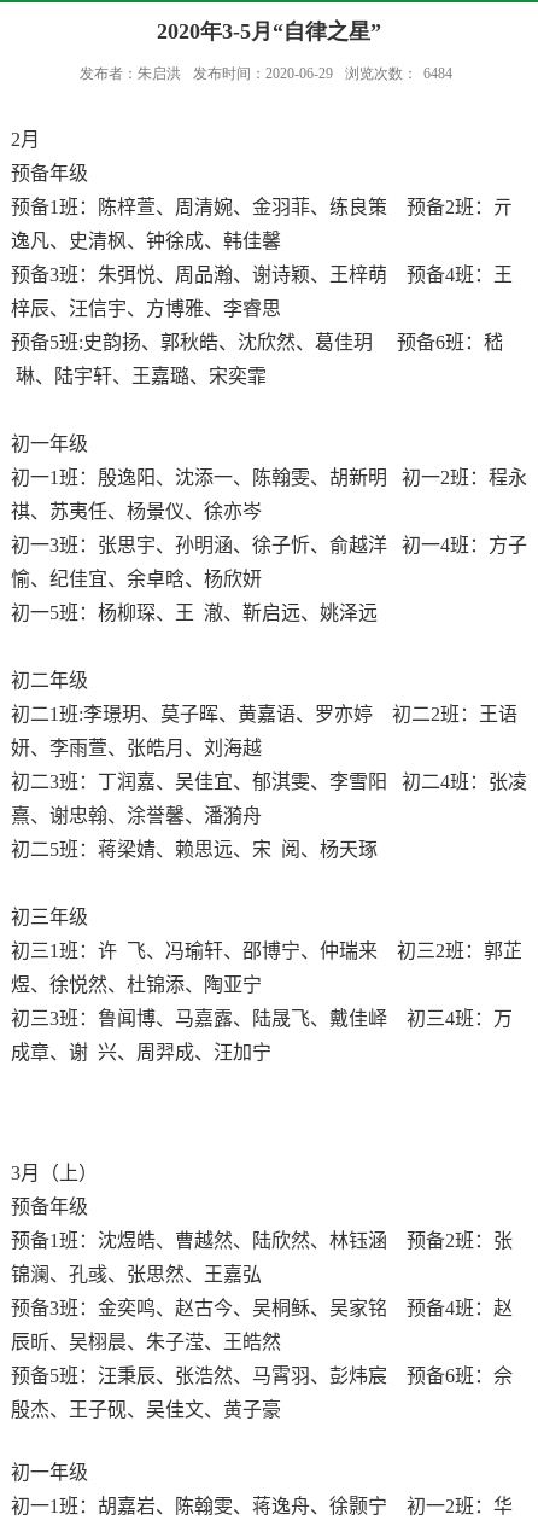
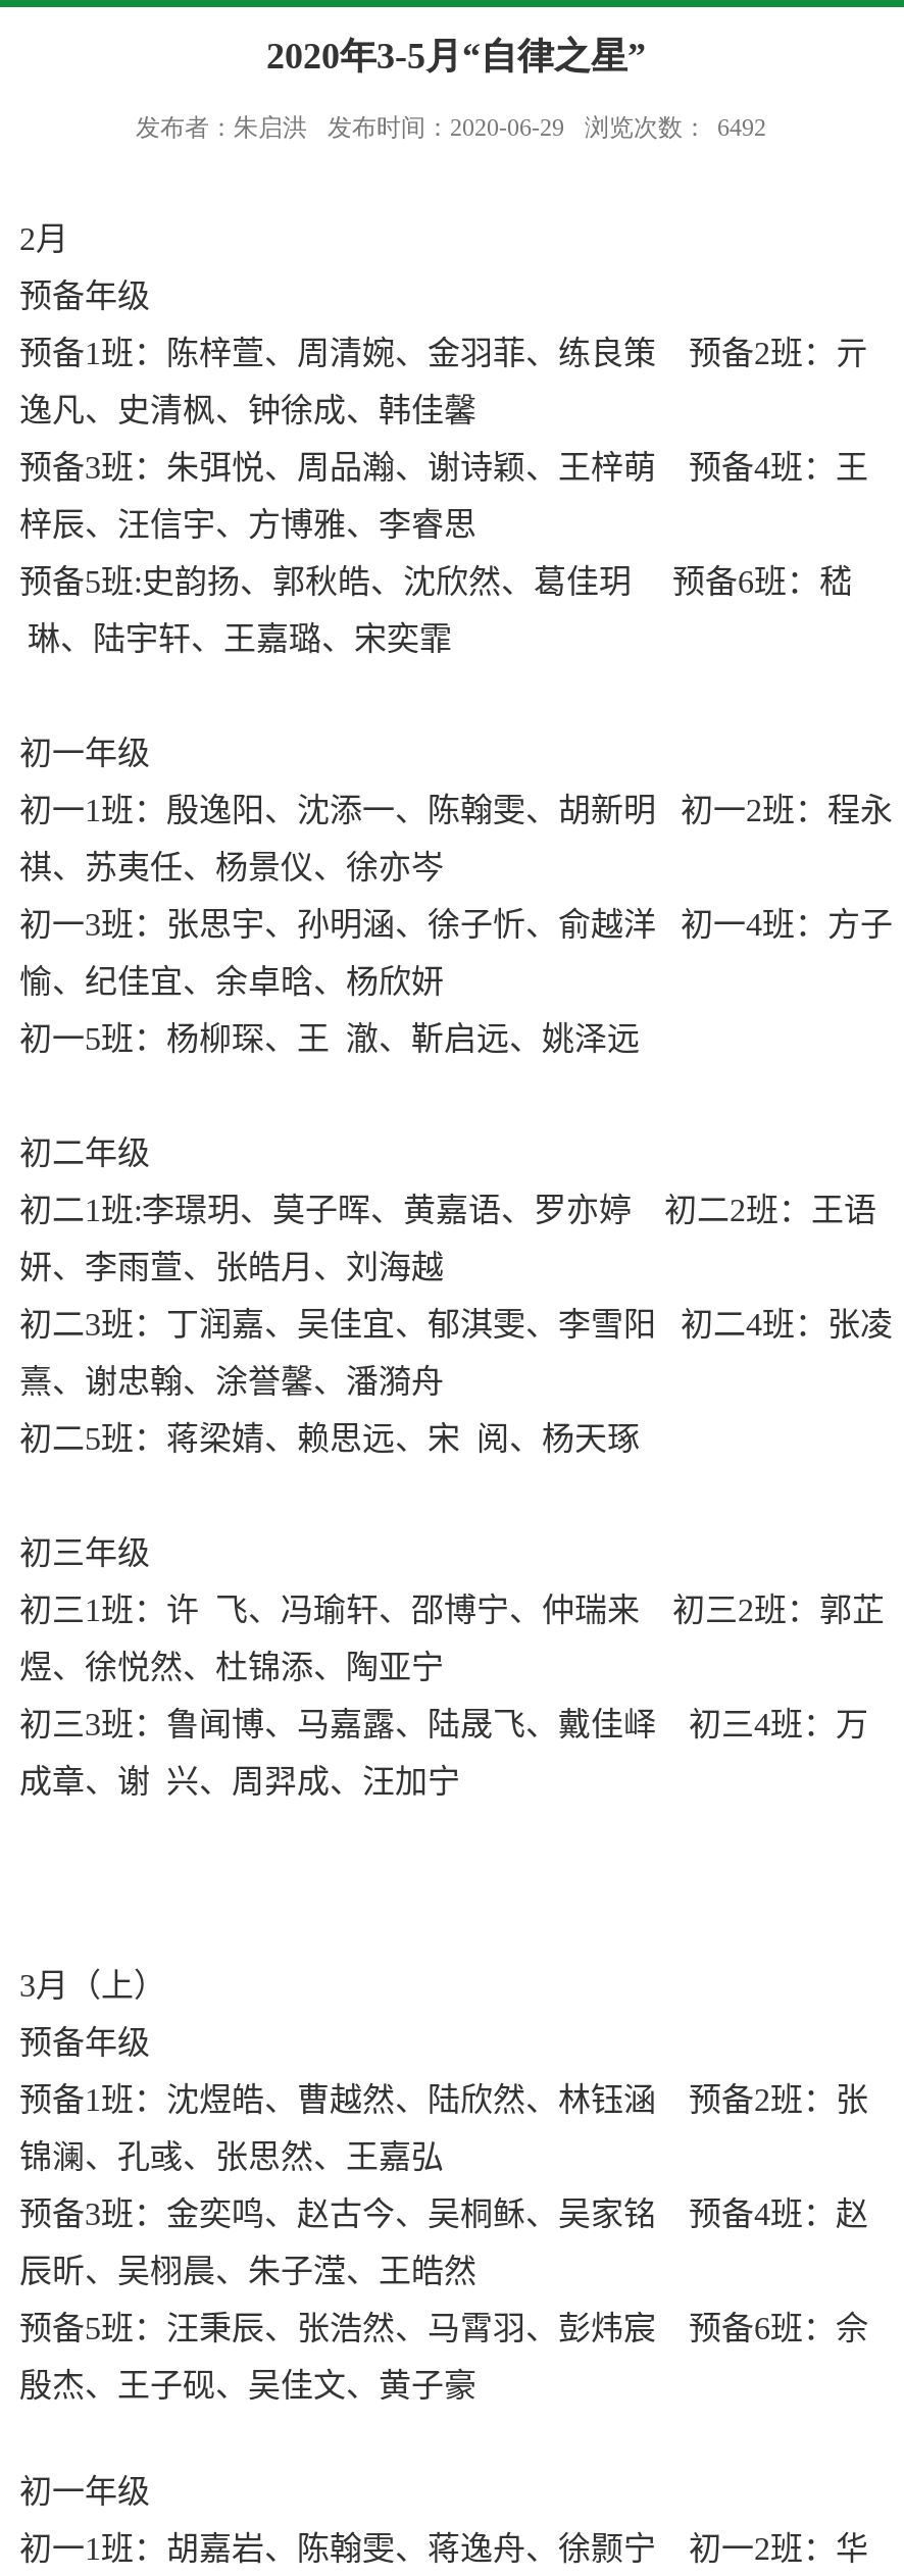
[80,66,452,82] 发布者：朱启洪 发布时间：2020-06-29 浏览次数： 6484 -> [136,114,766,142] 发布者：朱启洪 发布时间：2020-06-29 浏览次数： 6492

